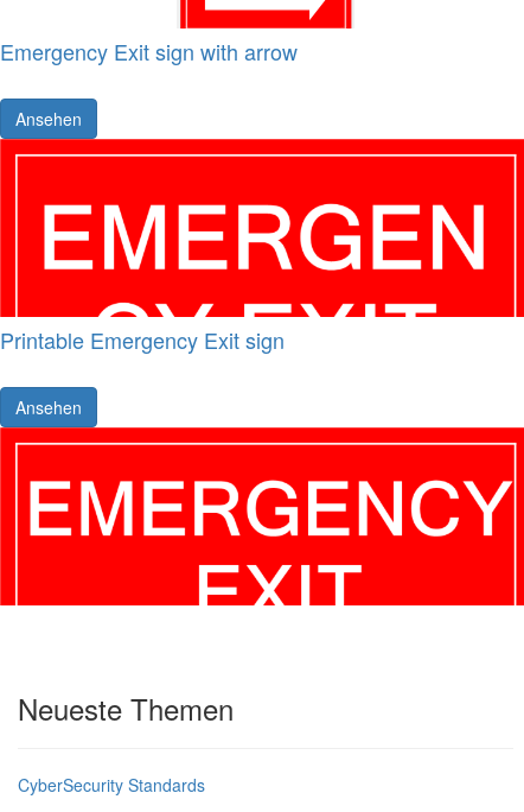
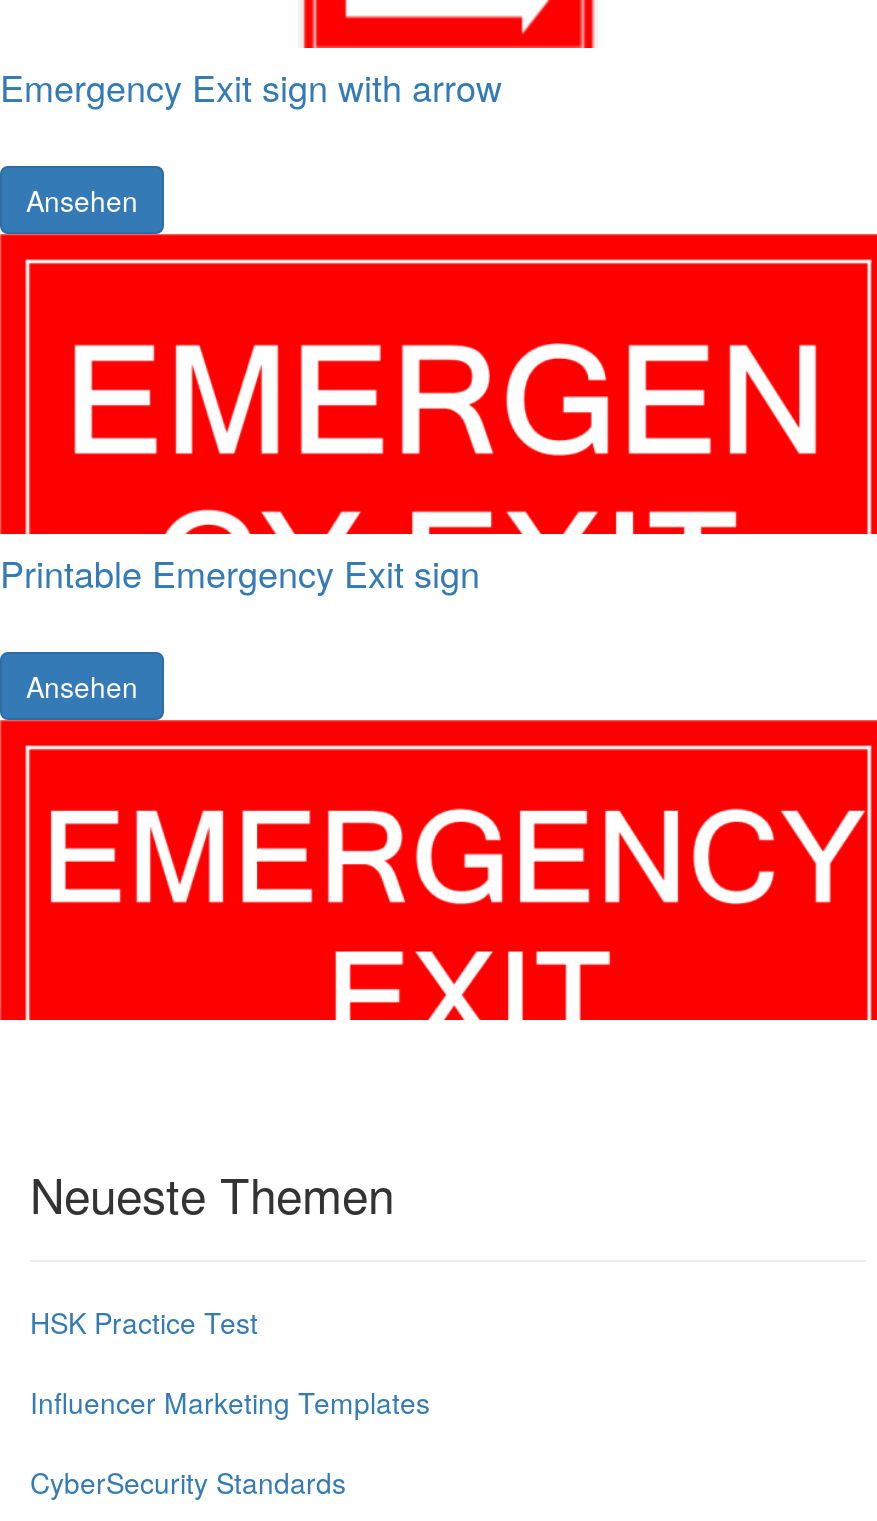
none -> [30,1302,430,1422] HSK Practice Test | Influencer Marketing Templates

